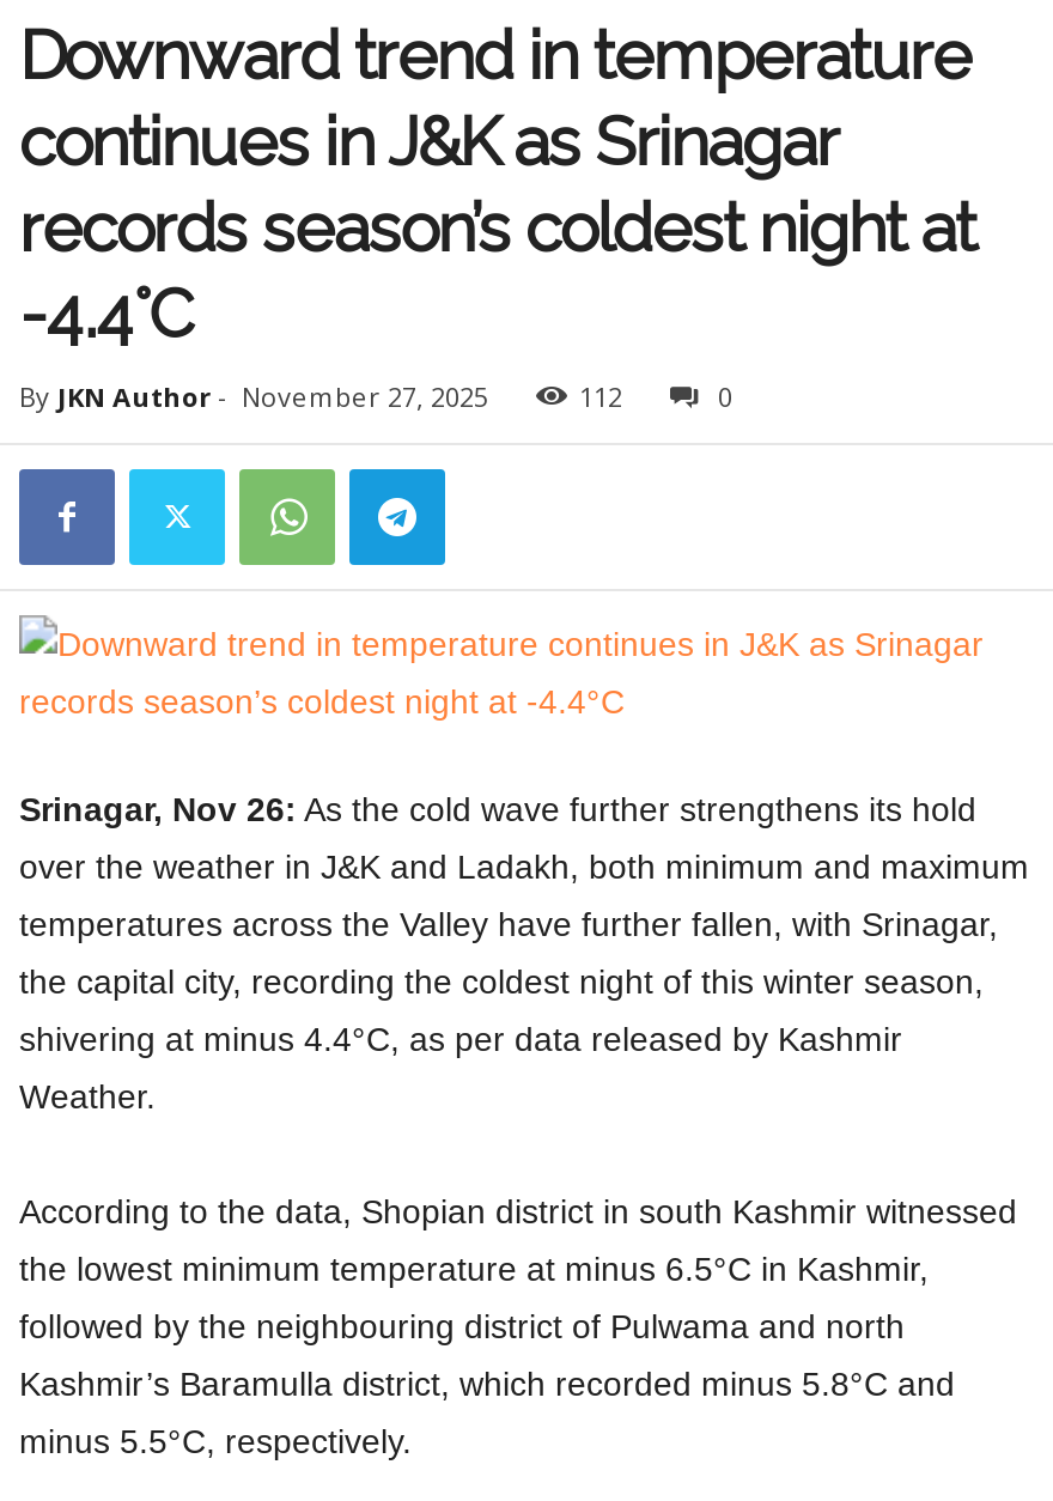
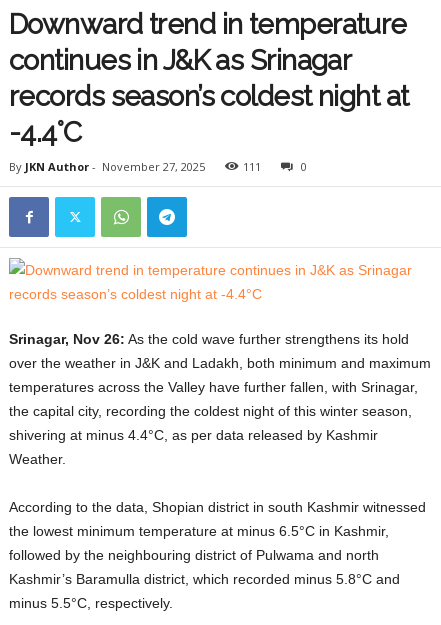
[579,378,622,414] 112 -> [243,159,261,174] 111

